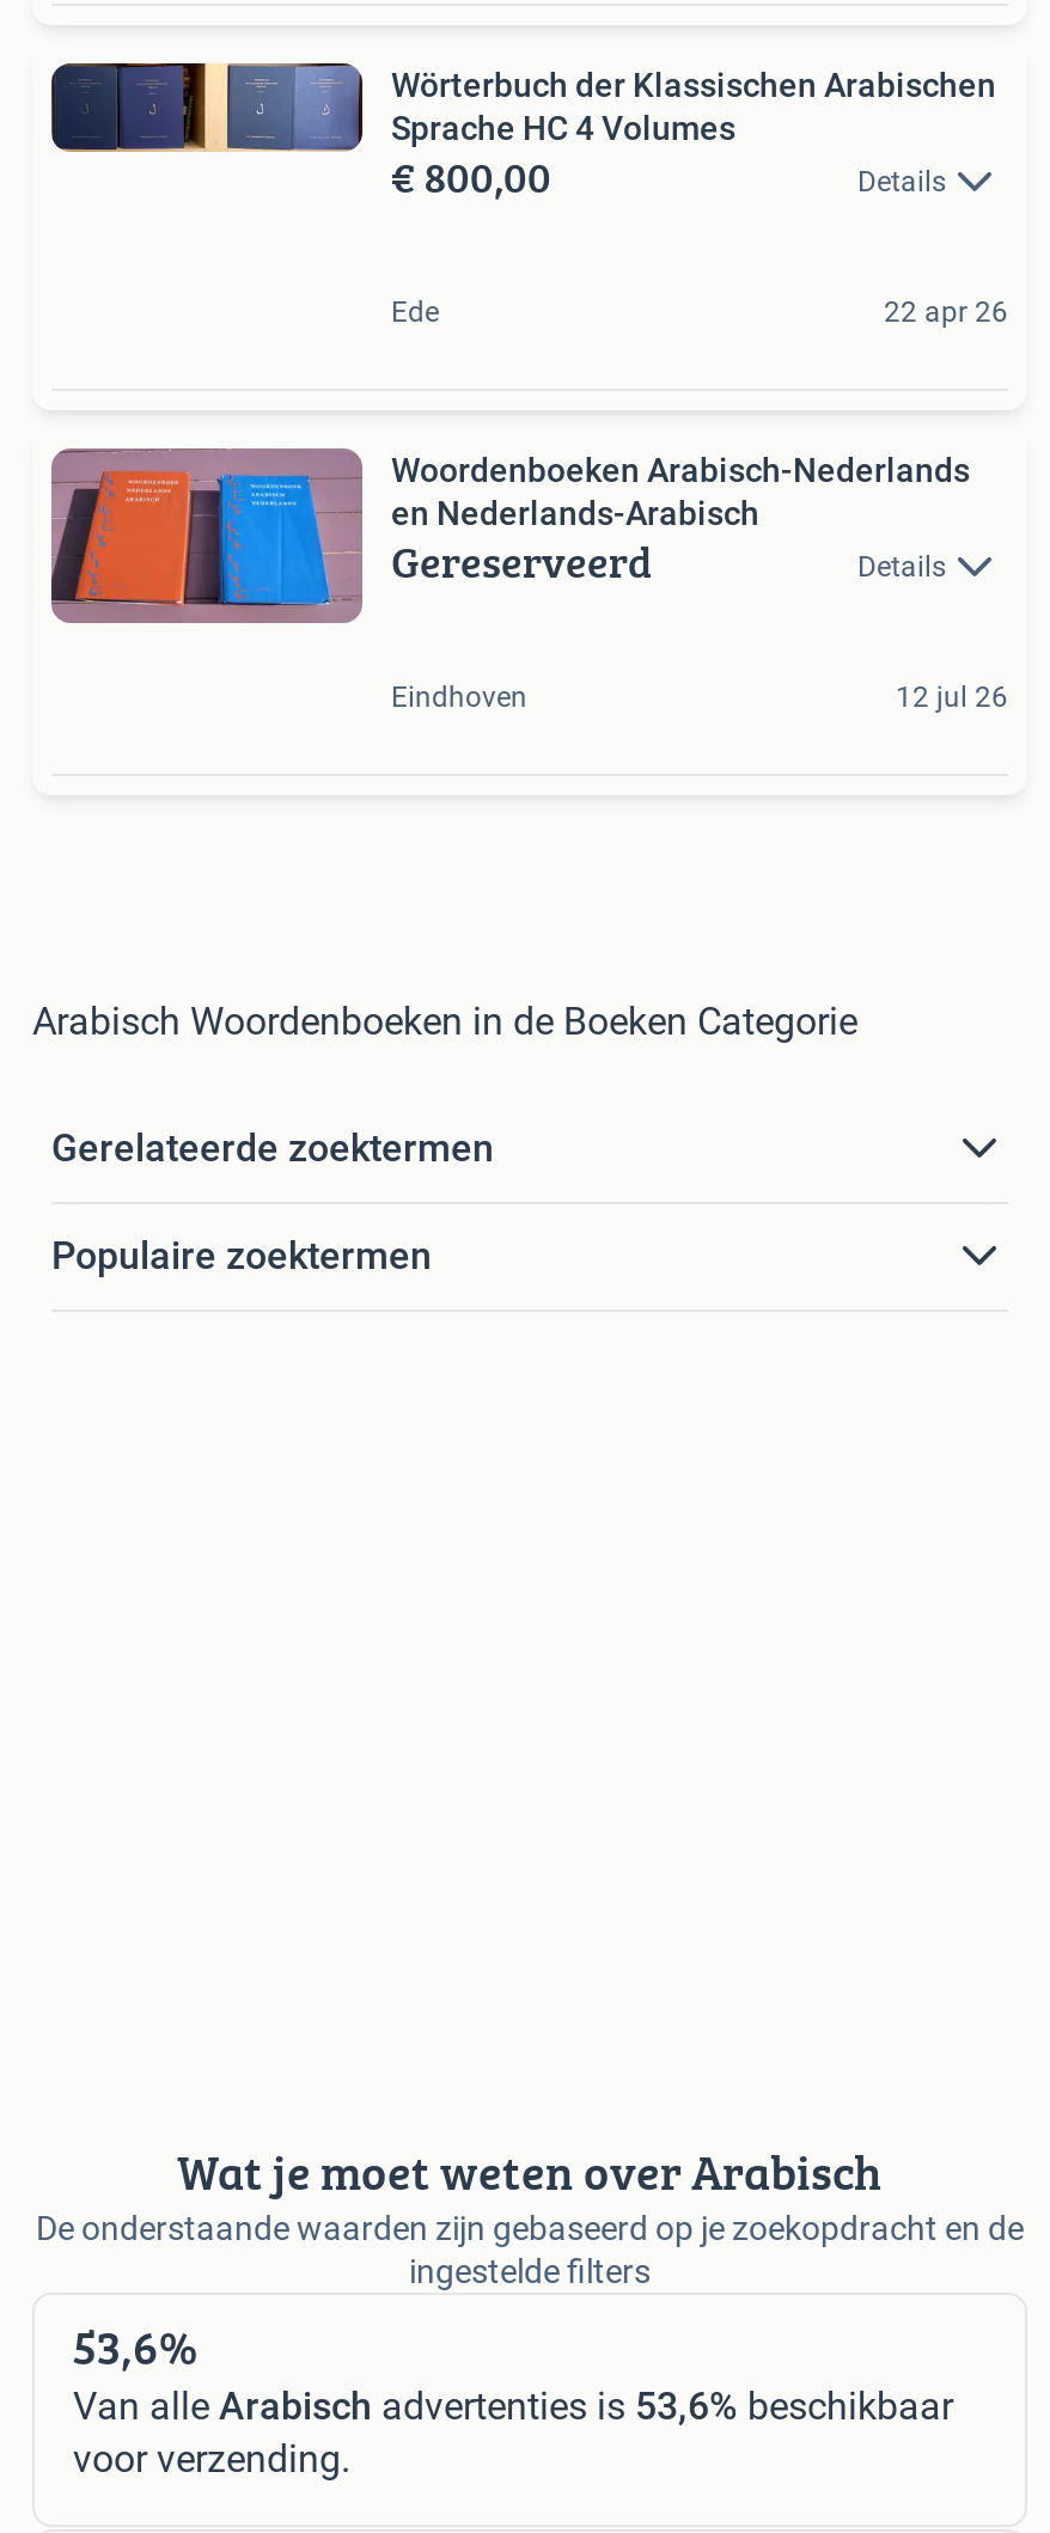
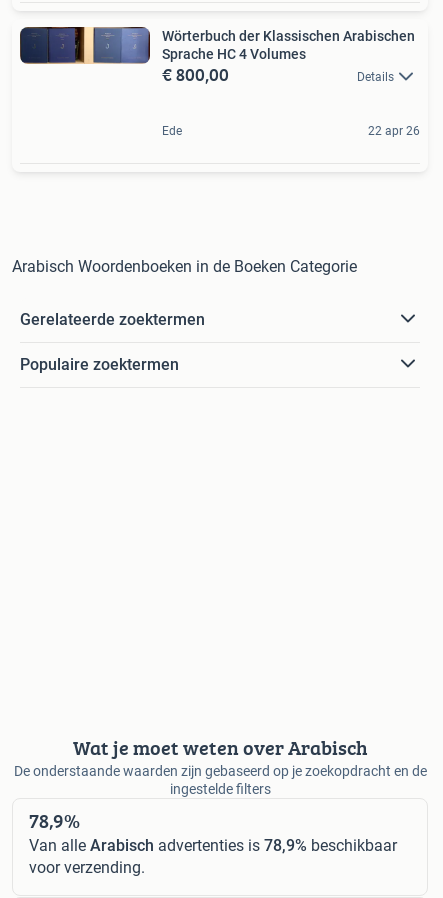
[49,446,970,625] [image] | Woordenboeken Arabisch-Nederlands | en Nederlands-Arabisch | Gereserveerd | Details -> none
[391,681,1008,715] Eindhoven | 12 jul 26 -> none
[73,2312,197,2382] 53,6% -> [29,806,80,835] 78,9%
[73,2384,953,2430] Van alle Arabisch advertenties is 53,6% beschikbaar -> [29,836,397,855] Van alle Arabisch advertenties is 78,9% beschikbaar

